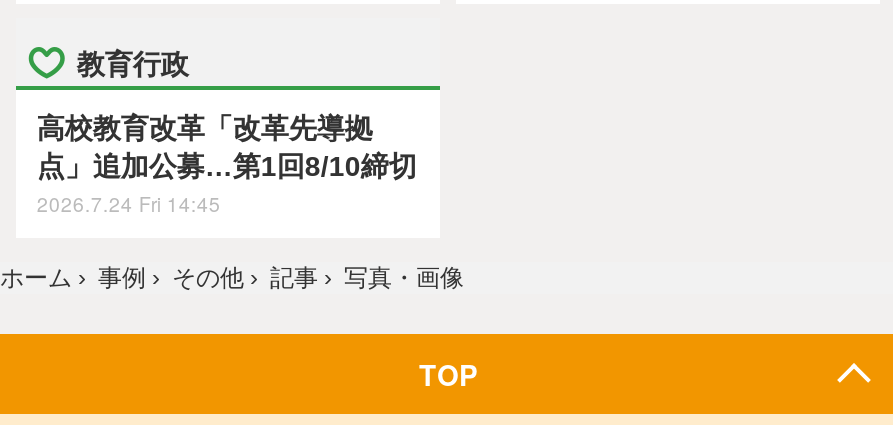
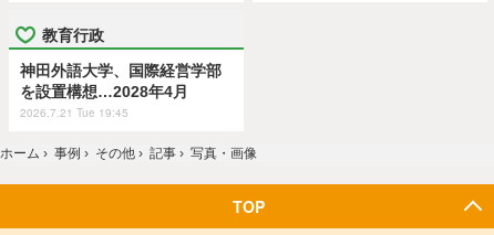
[37,112,417,218] 高校教育改革「改革先導拠 | 点」追加公募…第1回8/10締切 | 2026.7.24 Fri 14:45 -> [20,62,222,120] 神田外語大学、国際経営学部 | を設置構想…2028年4月 | 2026.7.21 Tue 19:45

